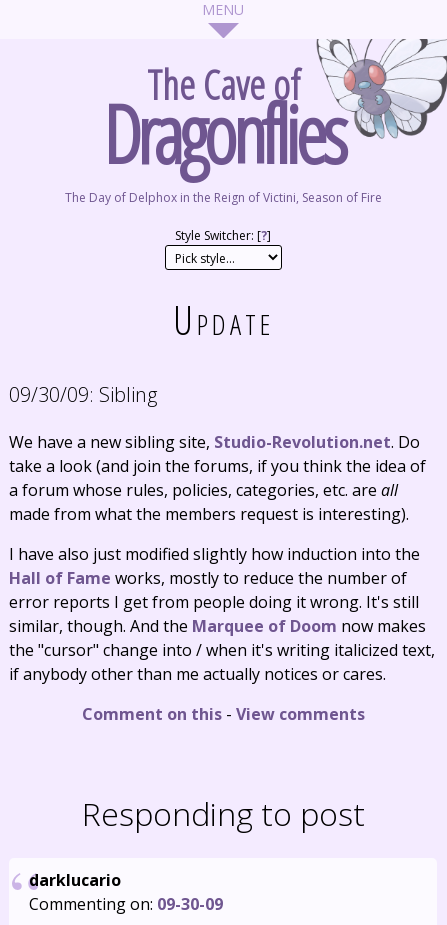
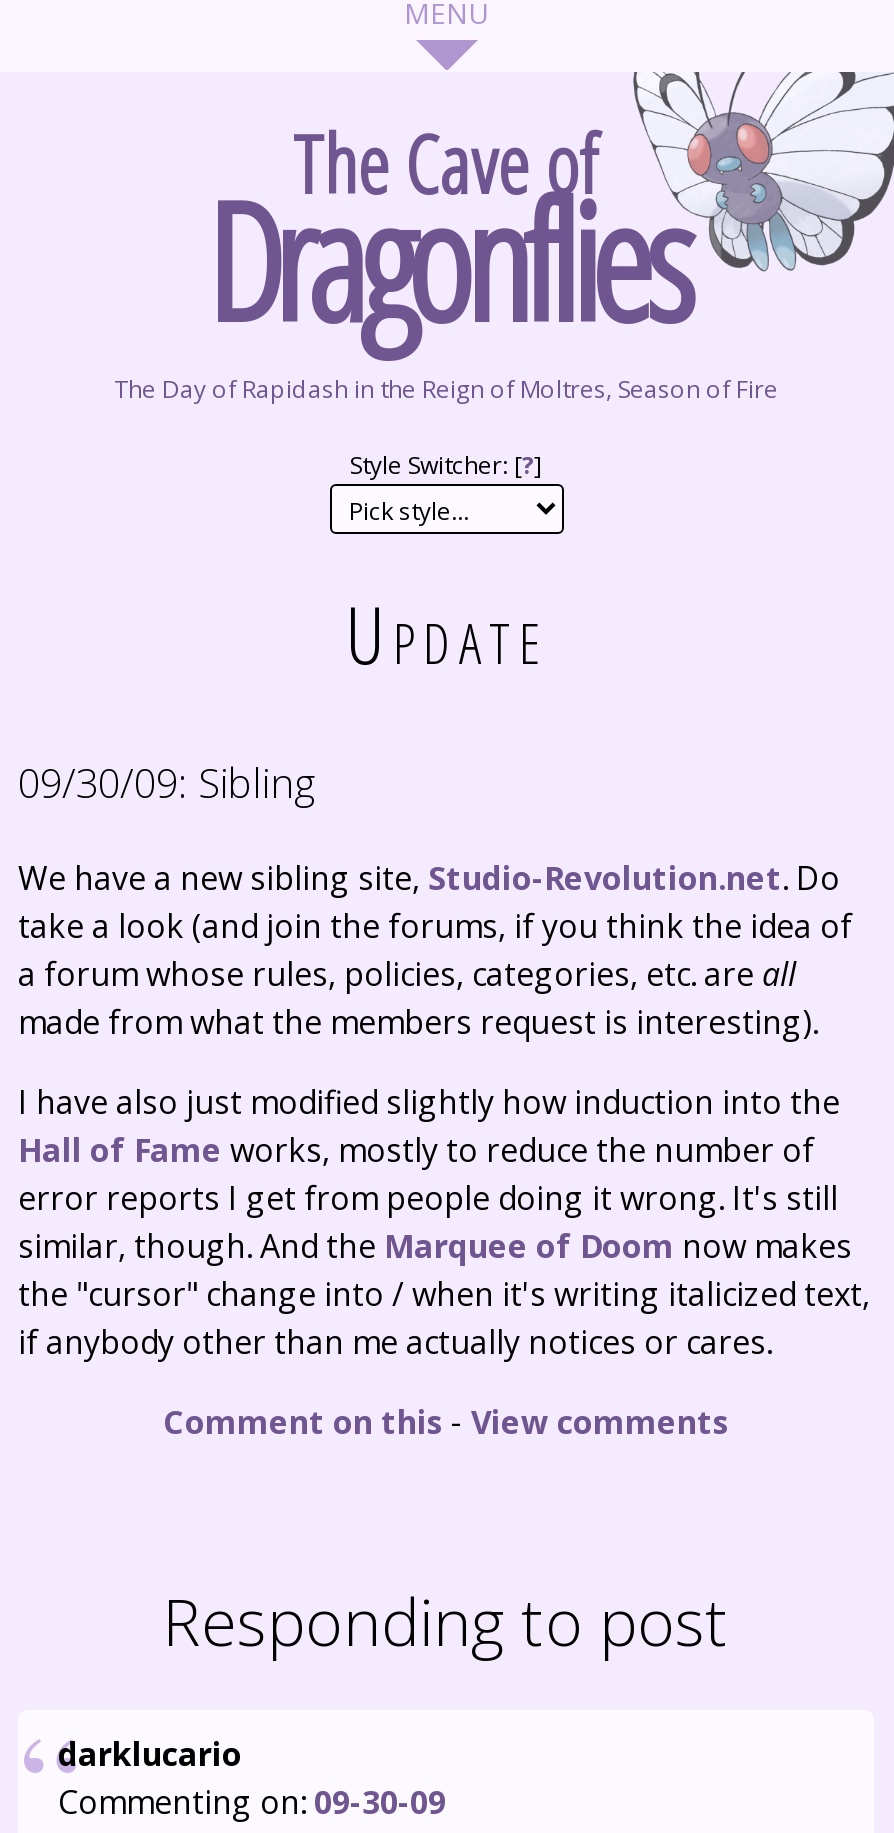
[64,189,381,206] The Day of Delphox in the Reign of Victini, Season of Fire -> [114,372,778,406] The Day of Rapidash in the Reign of Moltres, Season of Fire

